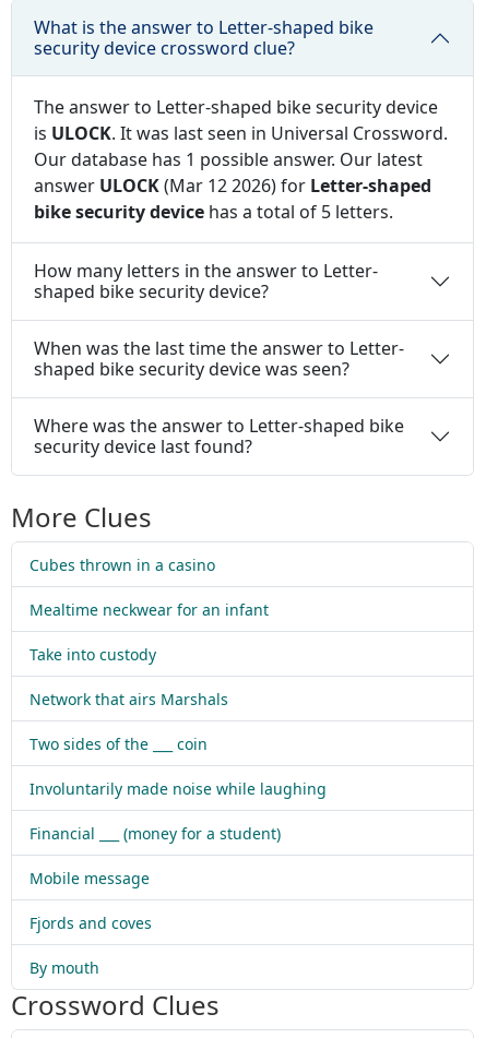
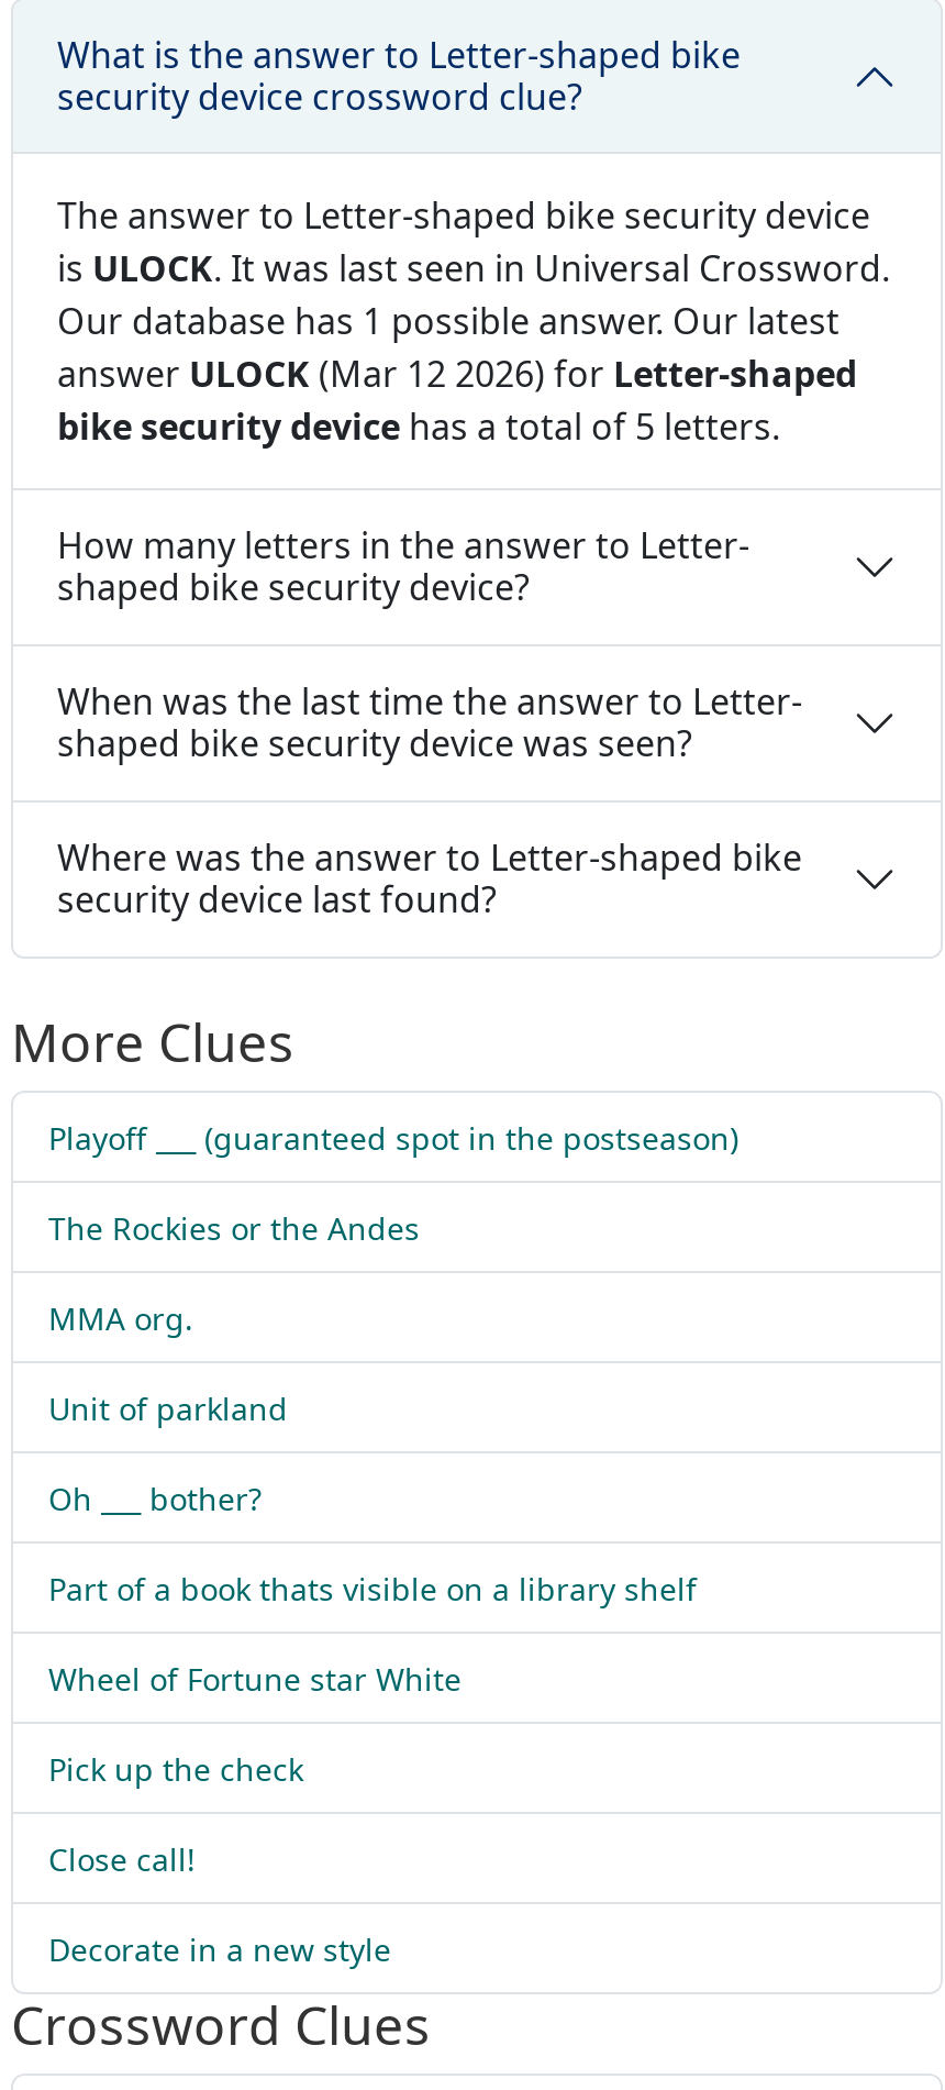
[29,554,215,575] Cubes thrown in a casino -> [48,1117,738,1159] Playoff ___ (guaranteed spot in the postseason)
[29,599,269,620] Mealtime neckwear for an infant -> [48,1207,420,1249] The Rockies or the Andes
[29,644,156,665] Take into custody -> [48,1297,193,1339] MMA org.
[29,689,228,709] Network that airs Marshals -> [48,1387,288,1429] Unit of parkland
[29,733,208,754] Two sides of the ___ coin -> [48,1478,262,1519] Oh ___ bother?
[29,778,327,799] Involuntarily made noise while laughing -> [48,1568,697,1610] Part of a book thats visible on a library shelf
[29,823,281,844] Financial ___ (money for a student) -> [48,1658,462,1700] Wheel of Fortune star White
[29,868,150,888] Mobile message -> [48,1748,303,1790] Pick up the check
[29,912,152,933] Fjords and coves -> [48,1838,196,1880] Close call!
[29,957,99,978] By mouth -> [48,1928,391,1970] Decorate in a new style

